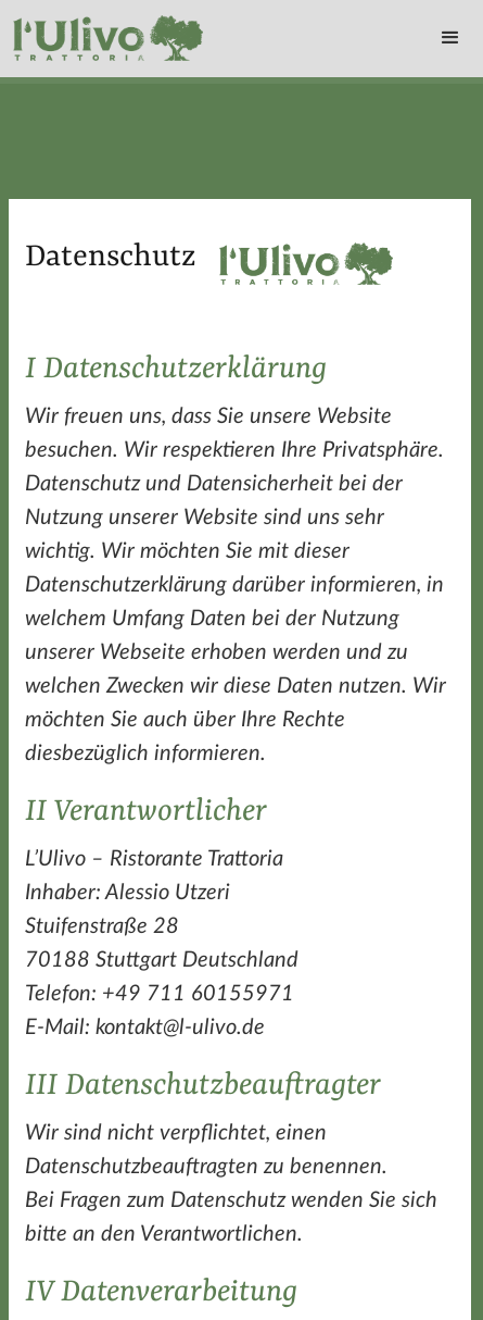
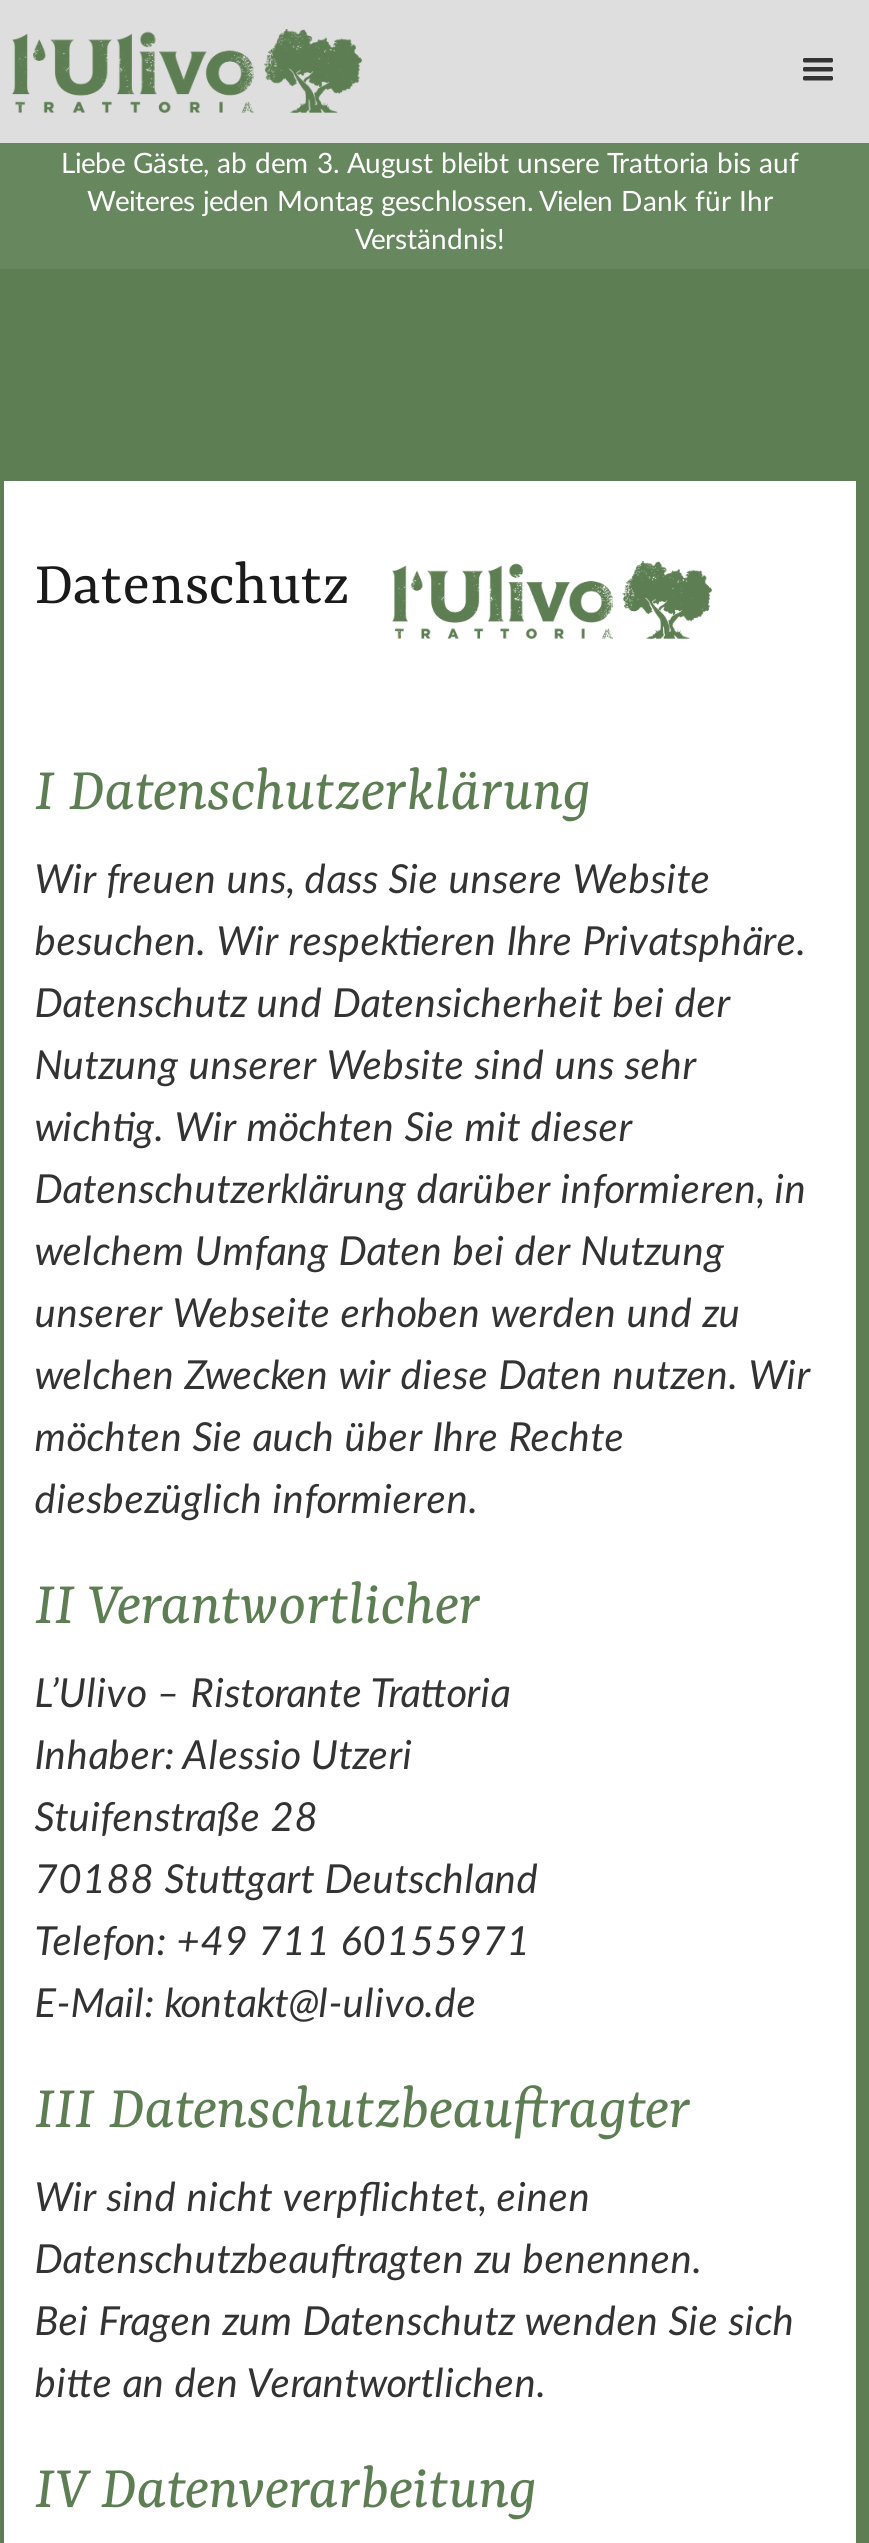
none -> [61,151,799,255] Liebe Gäste, ab dem 3. August bleibt unsere Trattoria bis auf | Weiteres jeden Montag geschlossen. Vielen Dank für Ihr | Verständnis!

